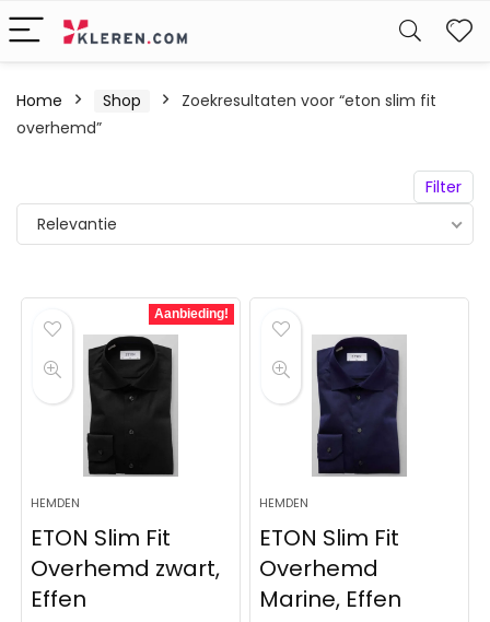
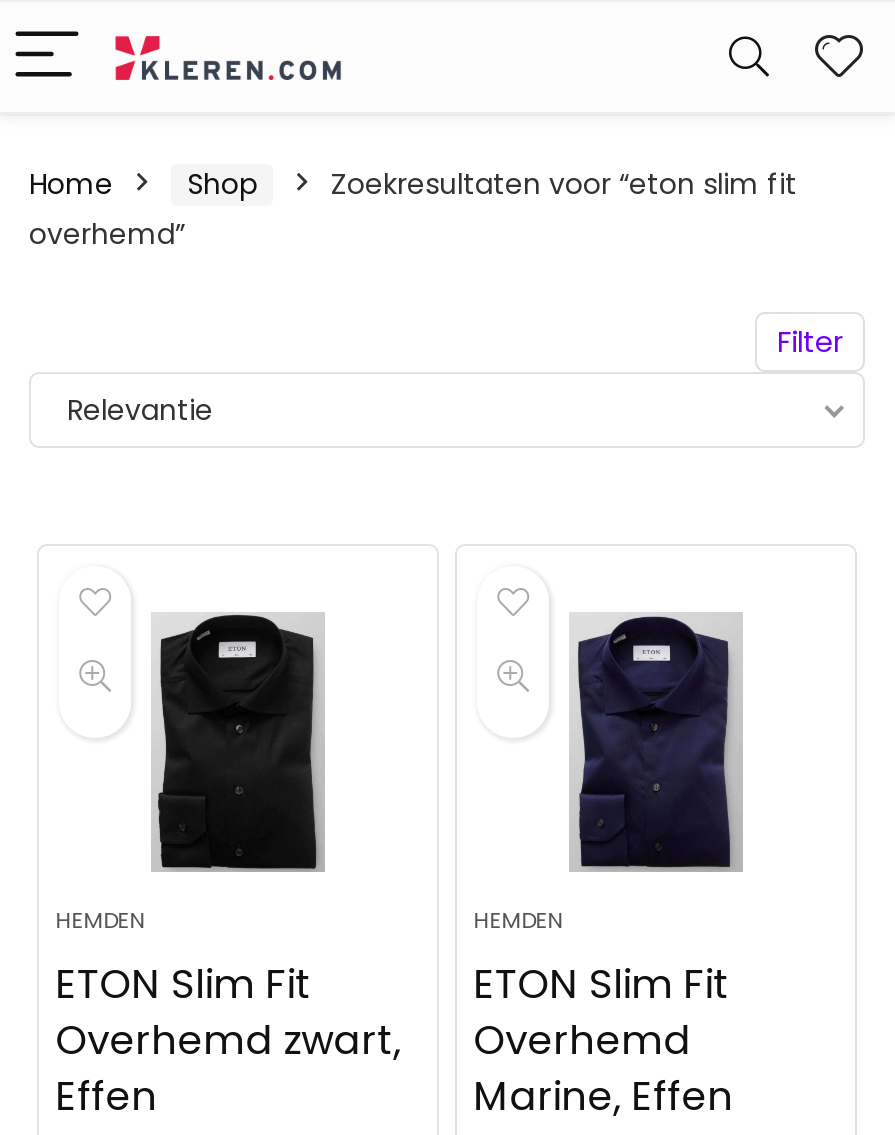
[154,306,228,321] Aanbieding! -> none

